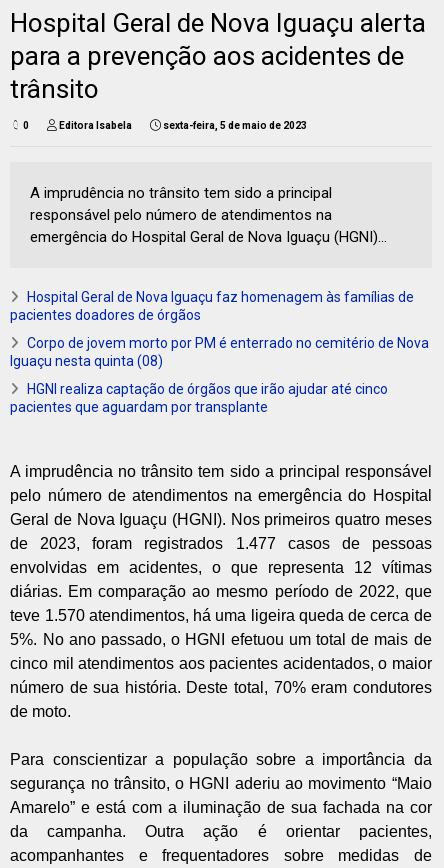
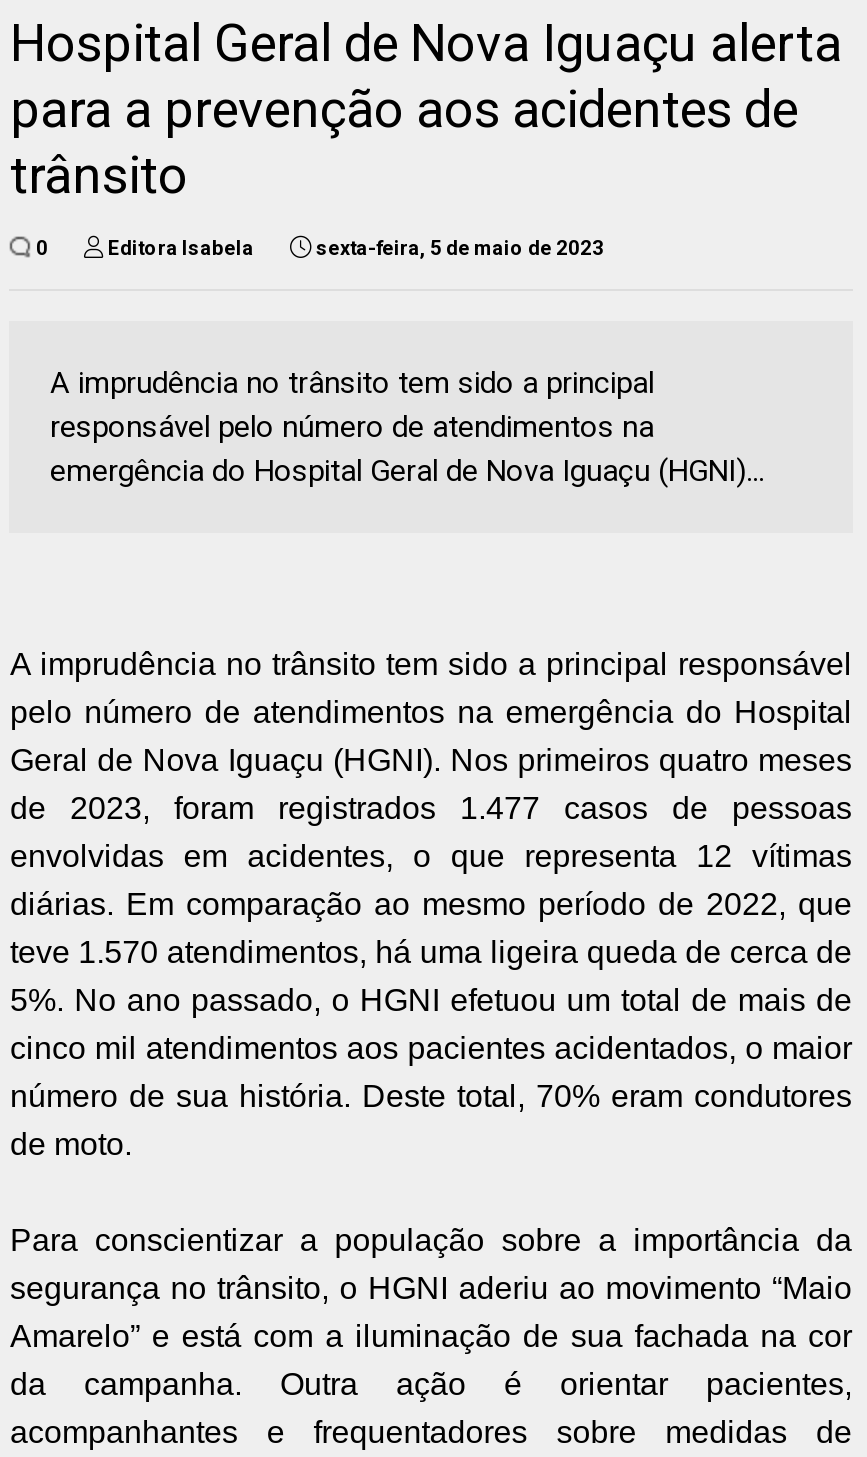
[10,289,429,415] Hospital Geral de Nova Iguaçu faz homenagem às famílias de | pacientes doadores de órgãos | Corpo de jovem morto por PM é enterrado no cemitério de Nova | Iguaçu nesta quinta (08) | HGNI realiza captação de órgãos que irão ajudar até cinco | pacientes que aguardam por transplante -> none

